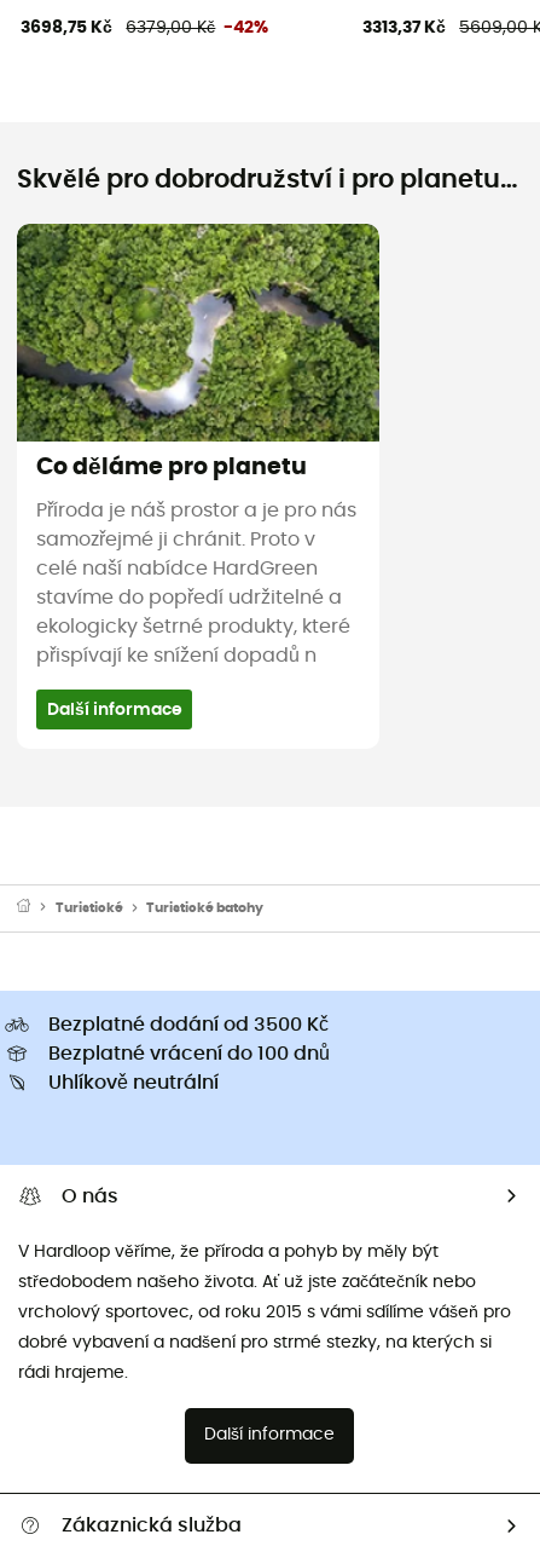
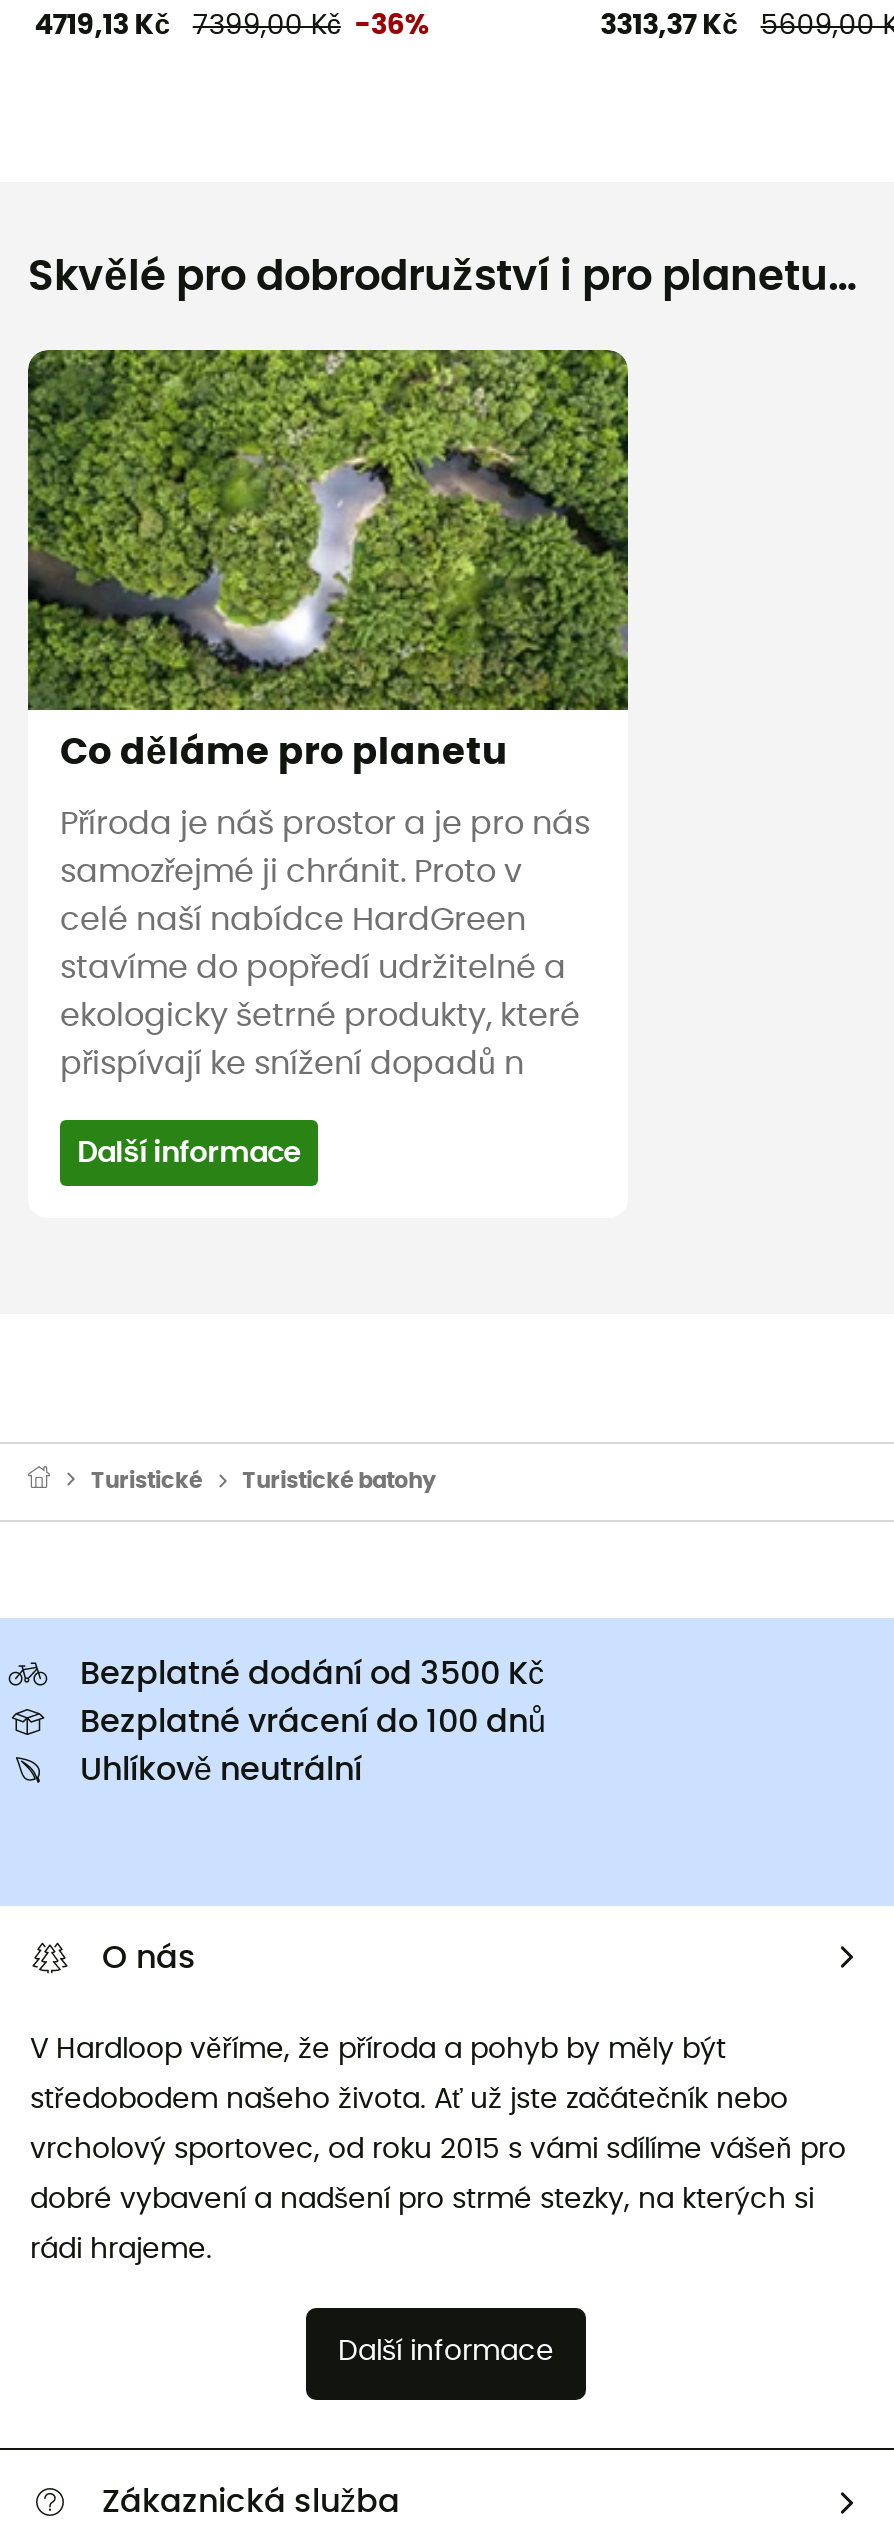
[21,19,269,36] 3698,75 Kč | 6379,00 Kč -42% -> [34,12,429,40] 4719,13 Kč | 7399,00 Kč -36%

